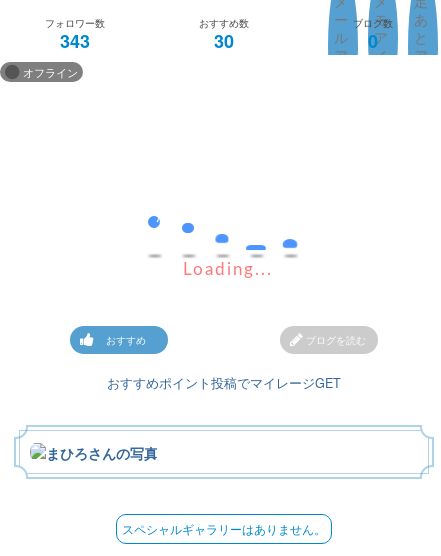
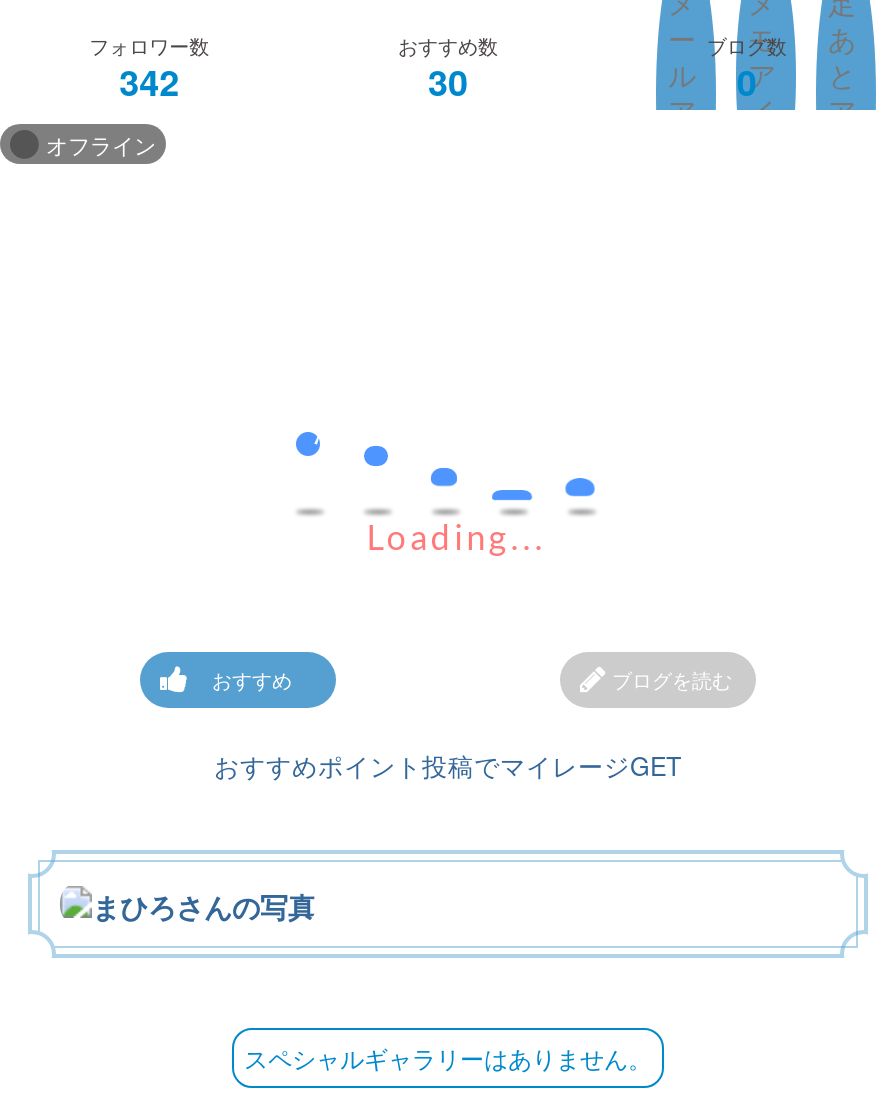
[60,28,90,54] 343 -> [119,56,179,108] 342

